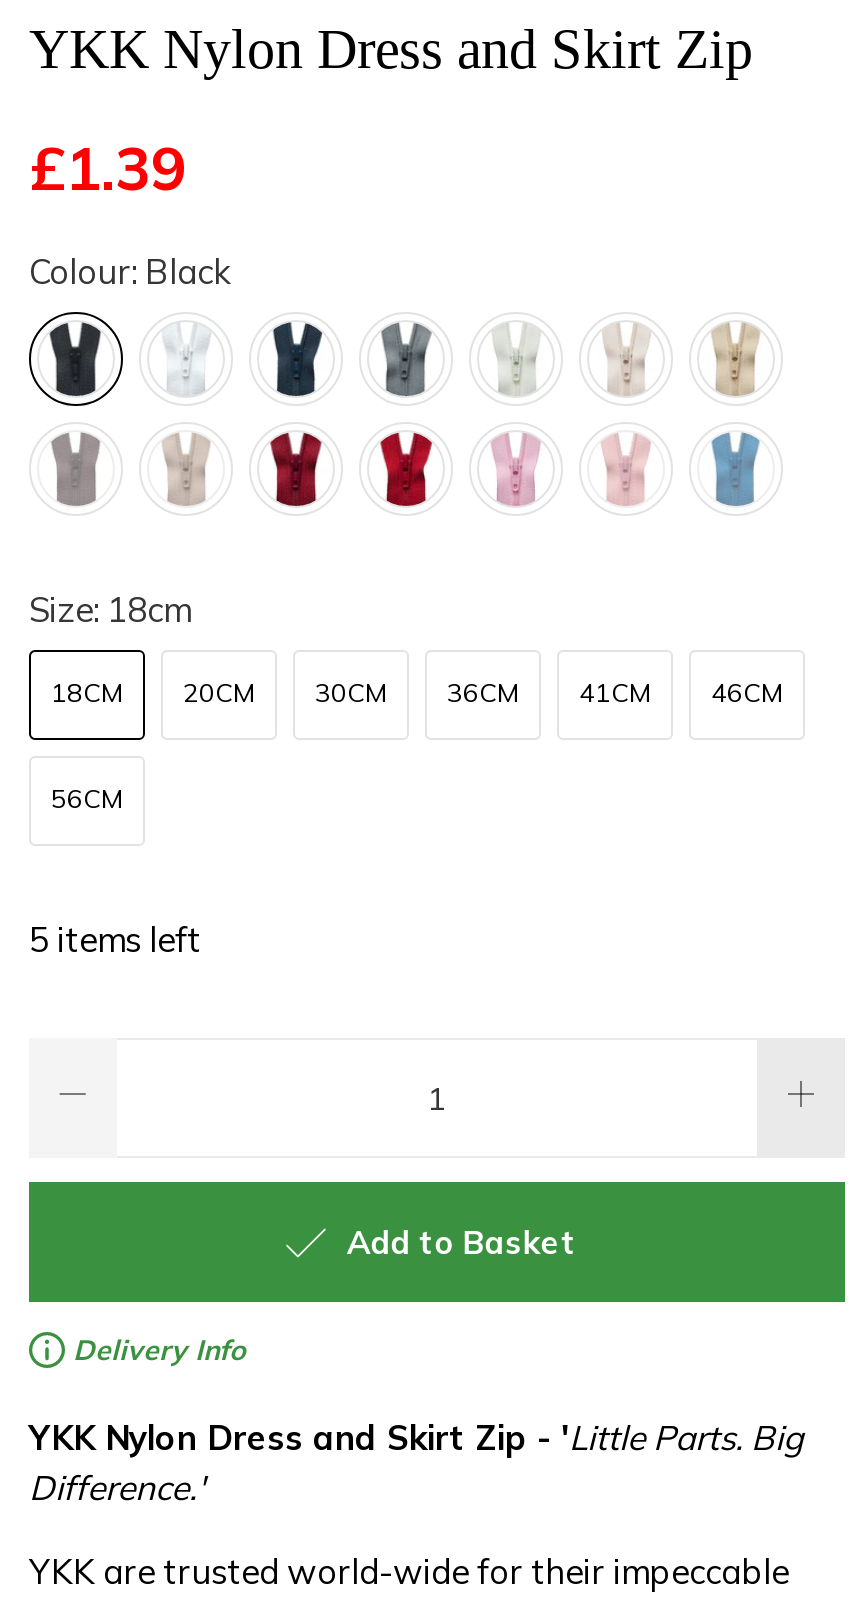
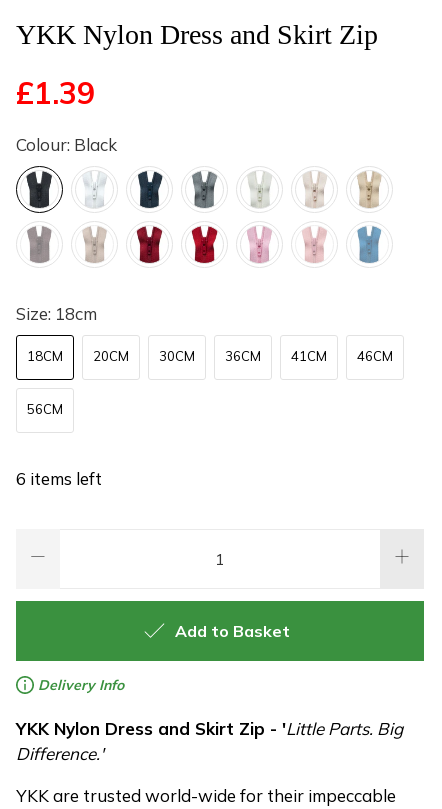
[29,917,201,959] 5 items left -> [16,468,102,489] 6 items left

